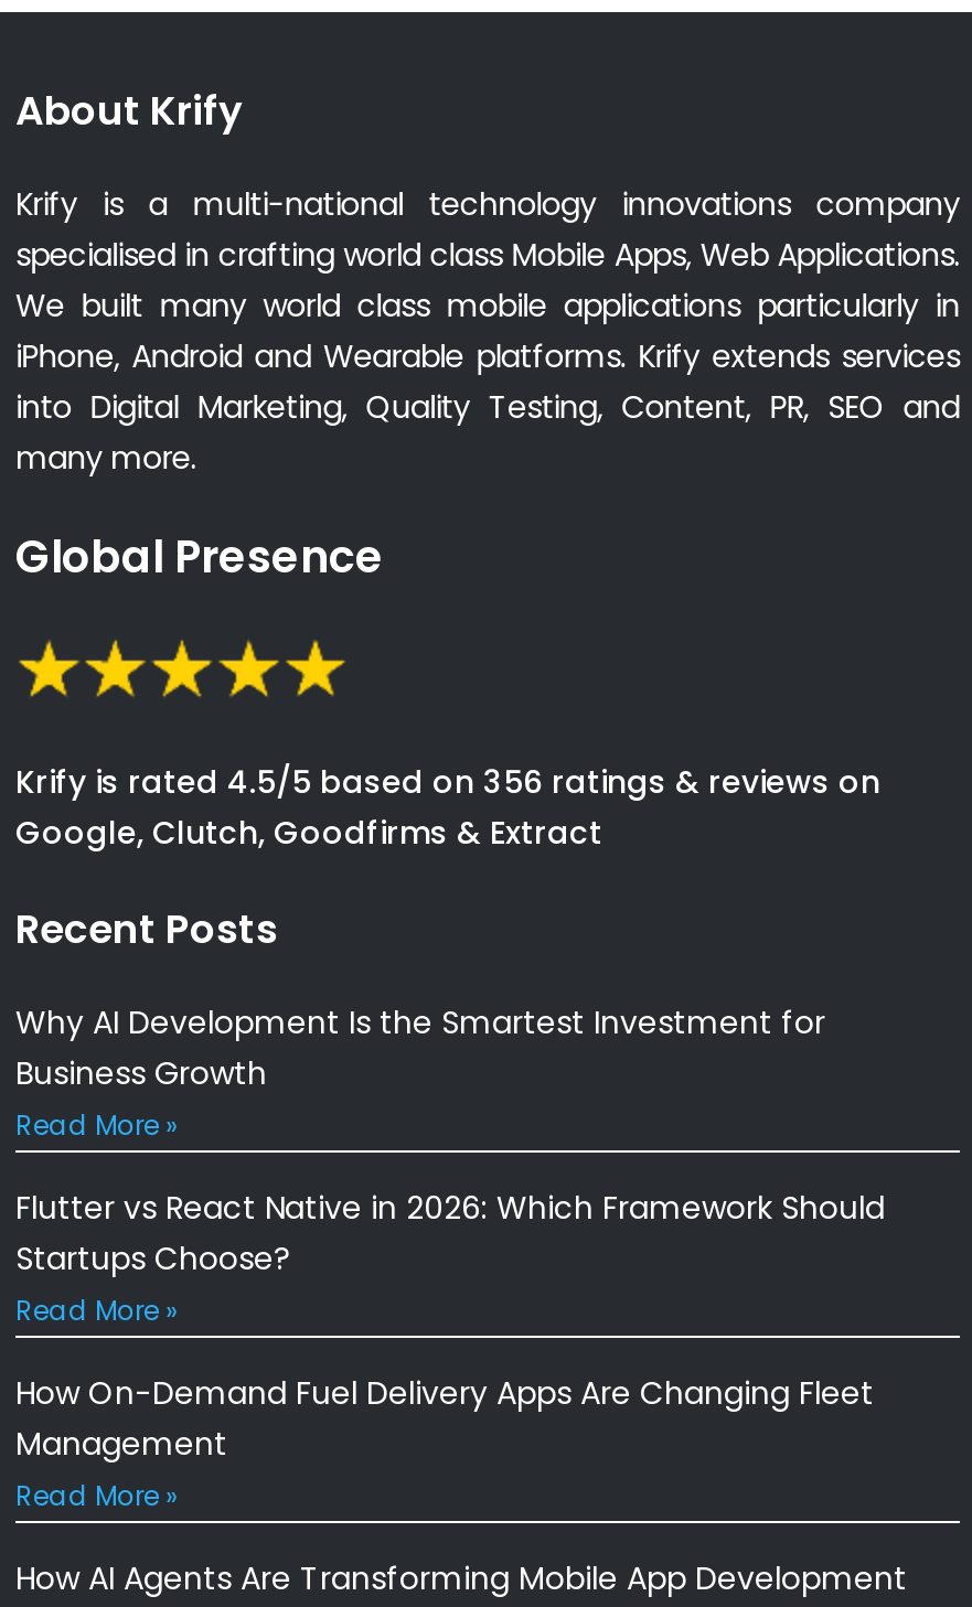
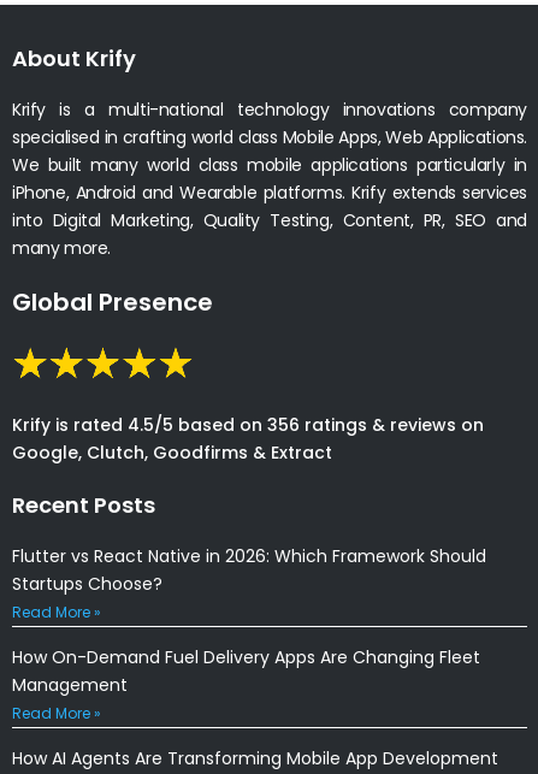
[15,1000,825,1143] Why AI Development Is the Smartest Investment for | Business Growth | Read More » -> none

